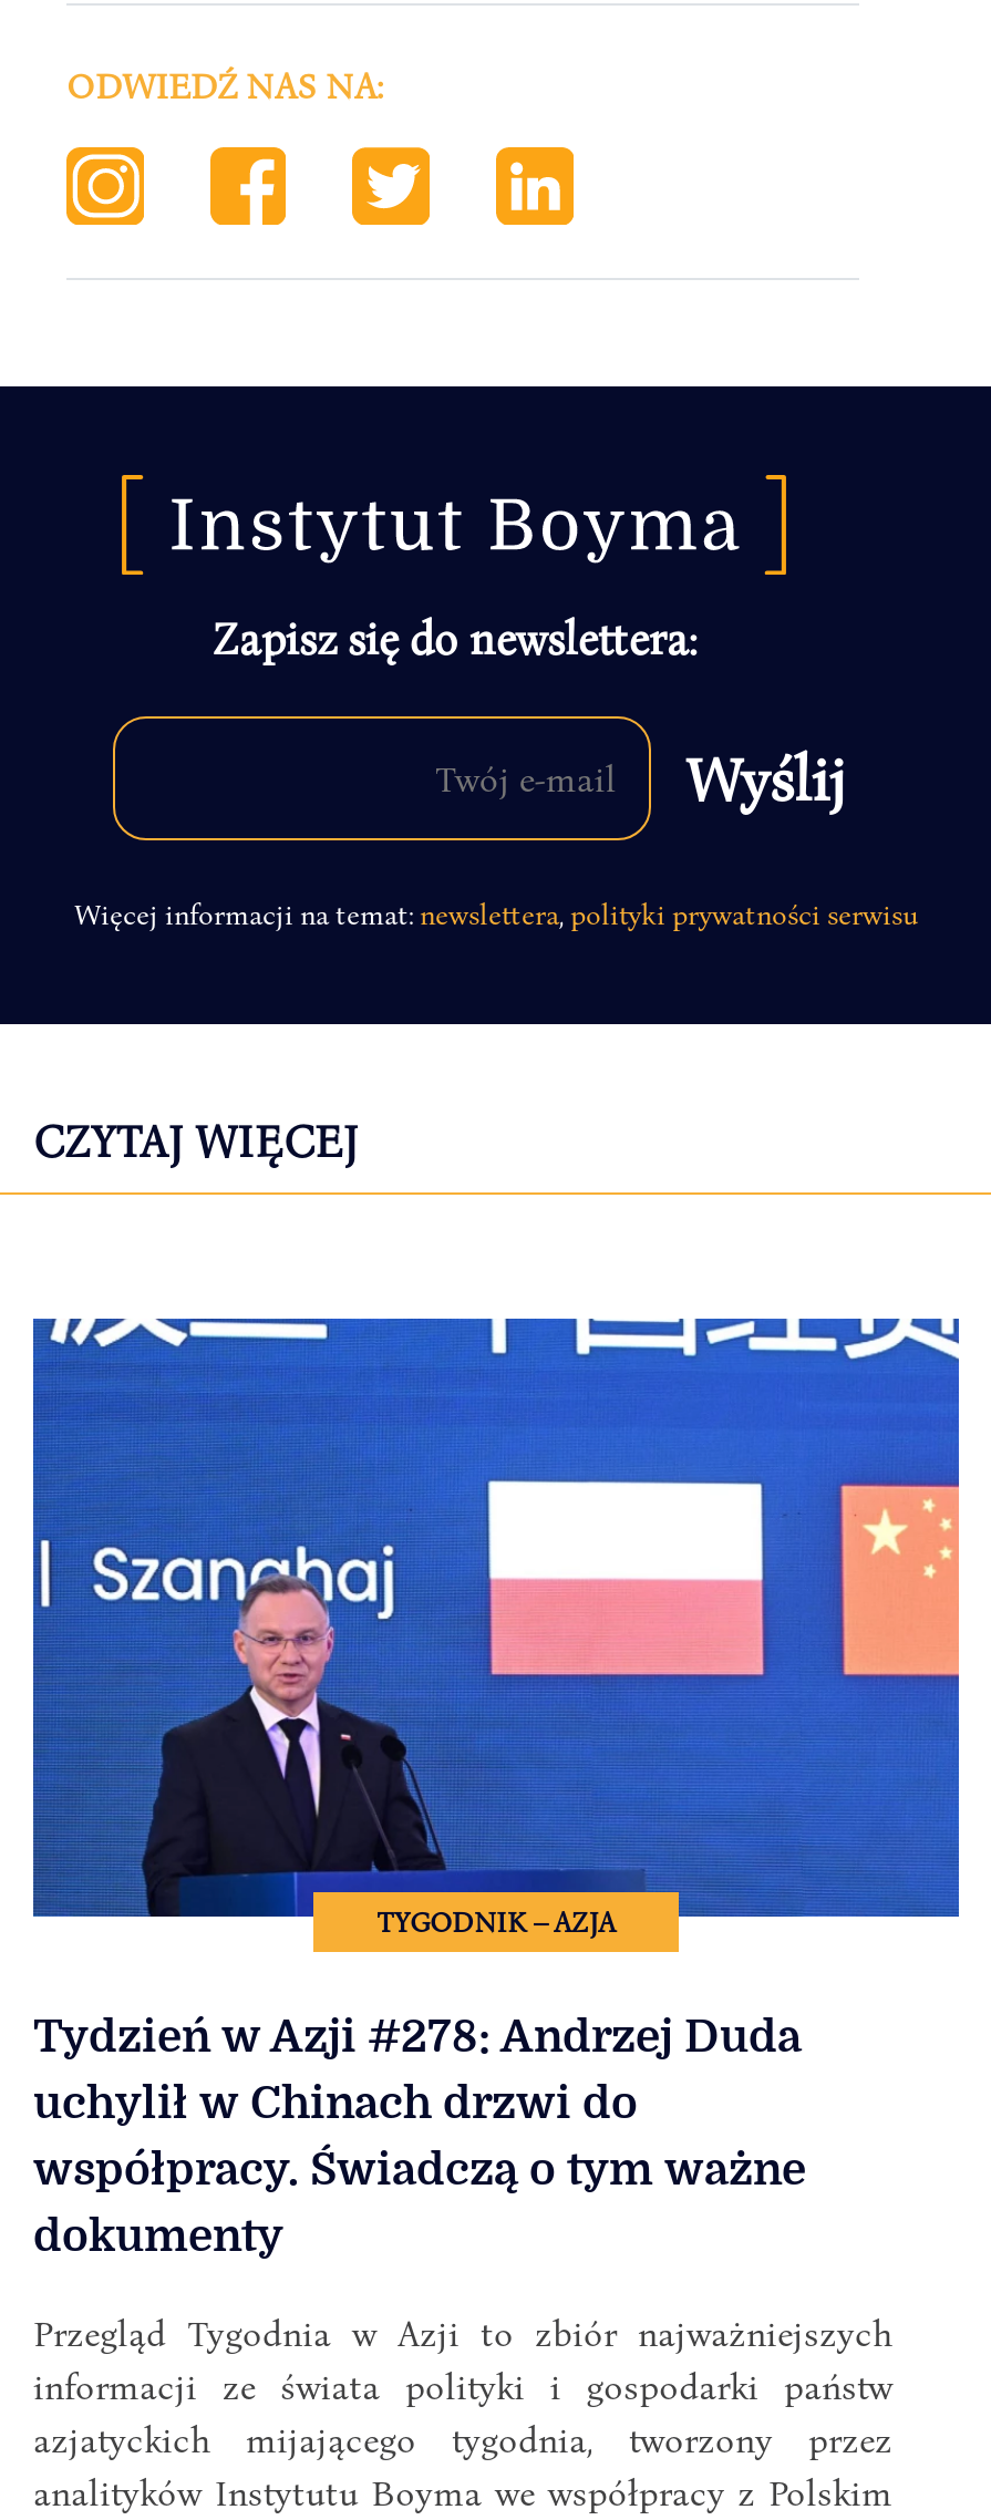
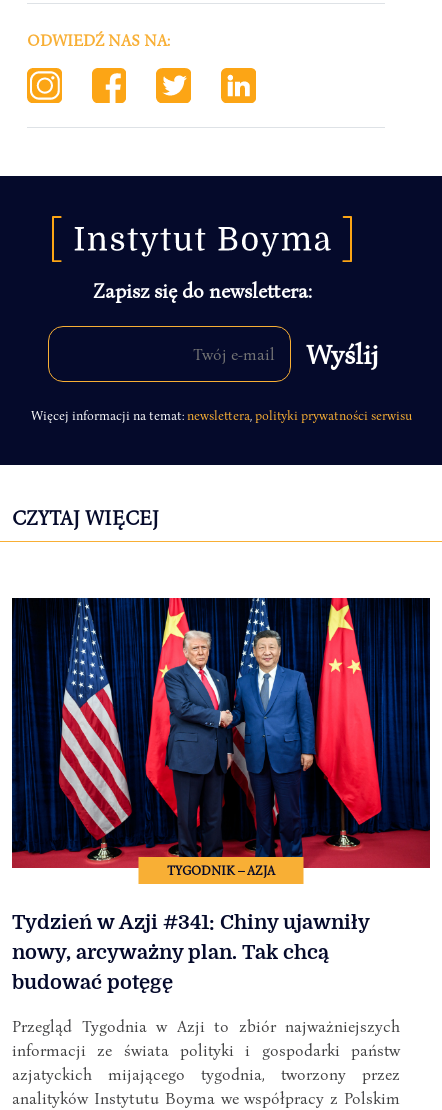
[31,1315,961,1920] [image] -> [11,597,431,869] [image]
[33,2013,806,2263] Tydzień w Azji #278: Andrzej Duda | uchylił w Chinach drzwi do | współpracy. Świadczą o tym ważne | dokumenty -> [12,911,369,994] Tydzień w Azji #341: Chiny ujawniły | nowy, arcyważny plan. Tak chcą | budować potęgę

